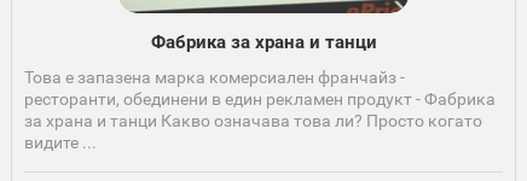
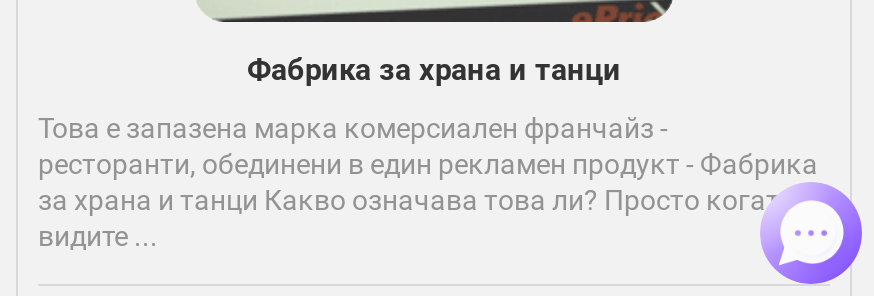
none -> [760,184,864,286] [image]

